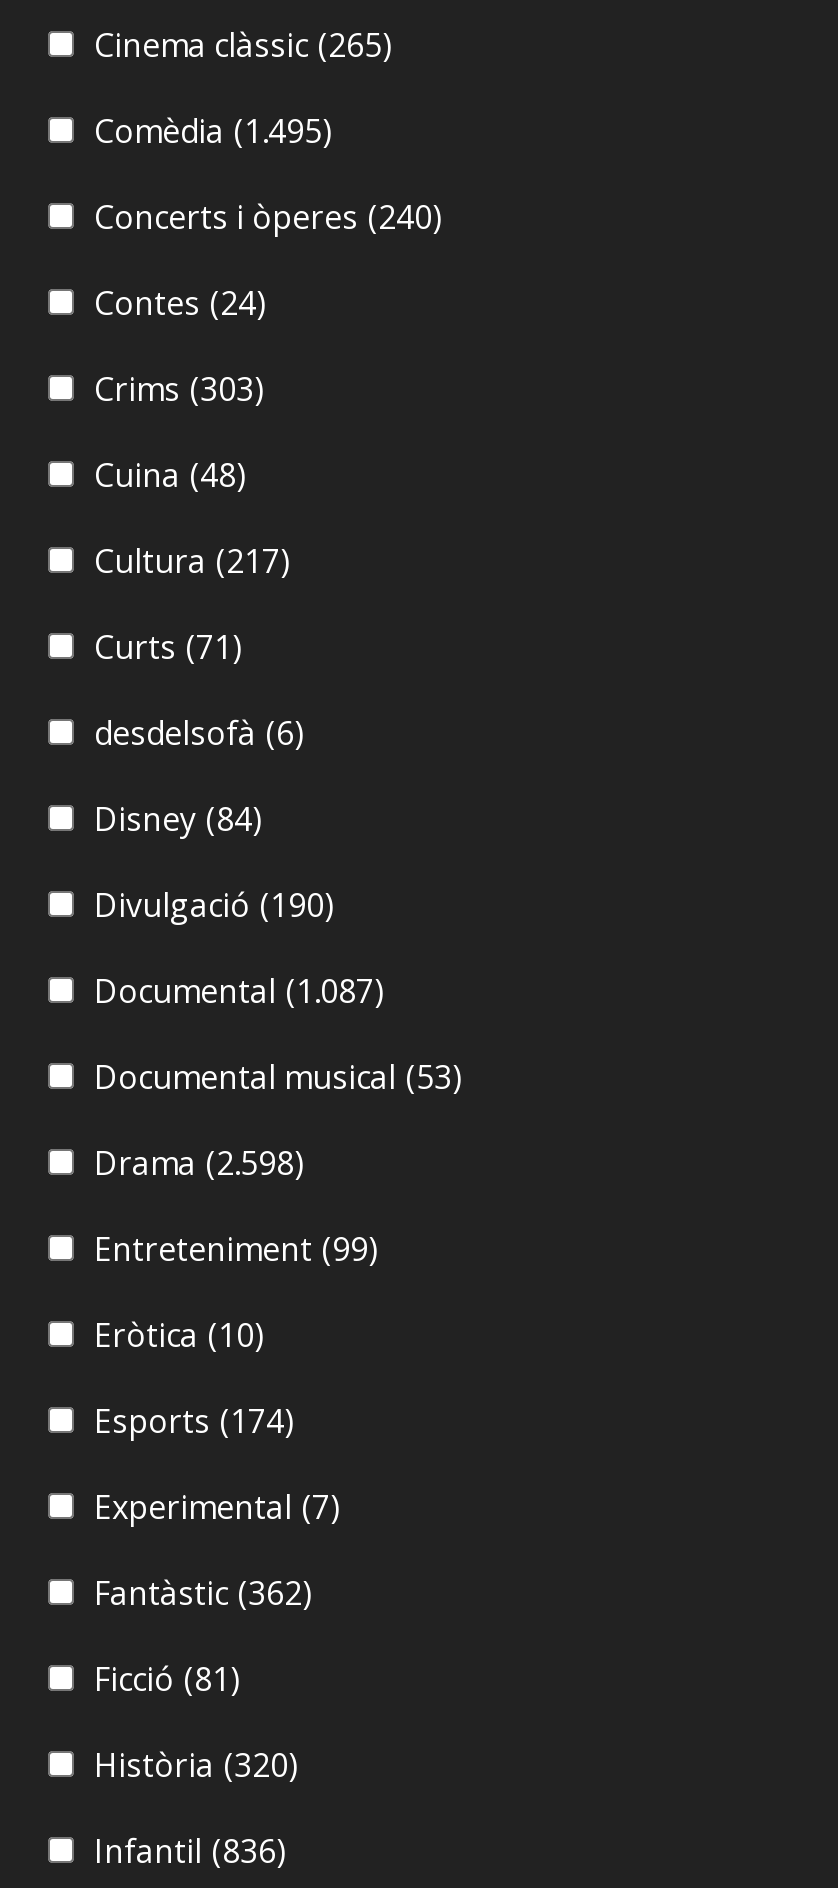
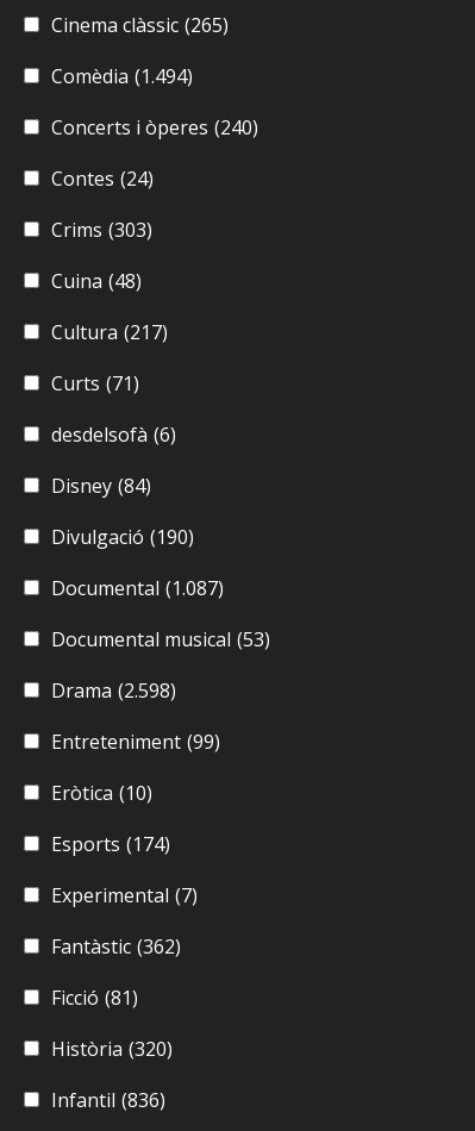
[94,109,332,153] Comèdia (1.495) -> [51,63,193,89] Comèdia (1.494)

